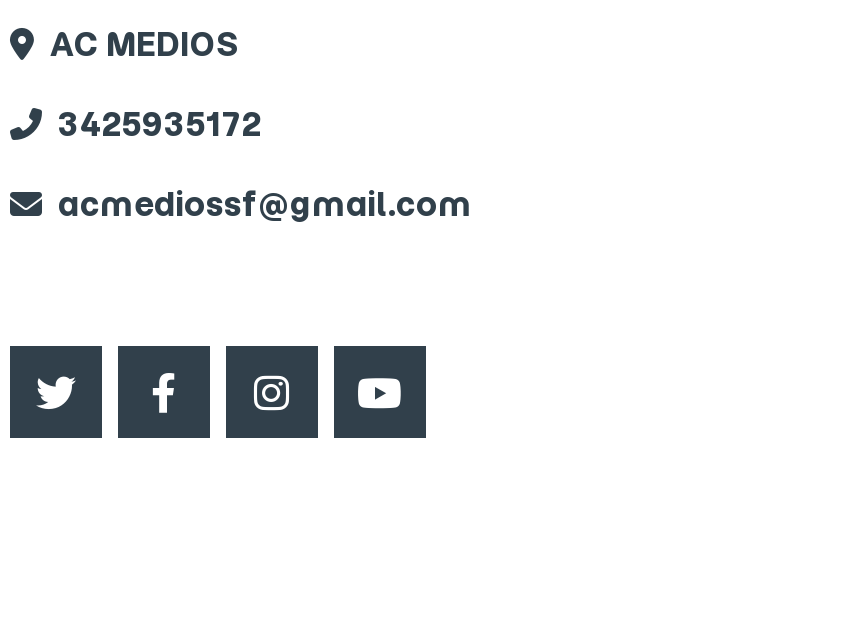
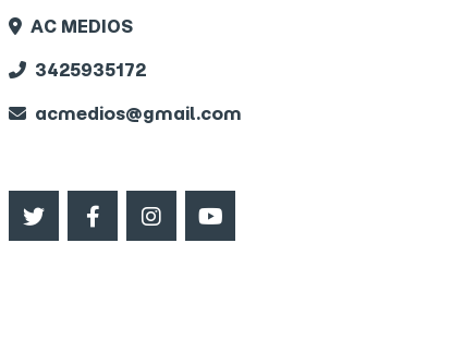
[58,184,472,224] acmediossf@gmail.com -> [35,102,242,124] acmedios@gmail.com

